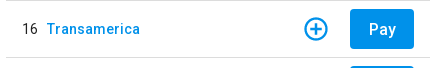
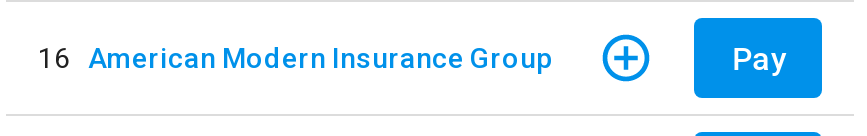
[22,20,140,36] 16 Transamerica -> [38,41,552,73] 16 American Modern Insurance Group

